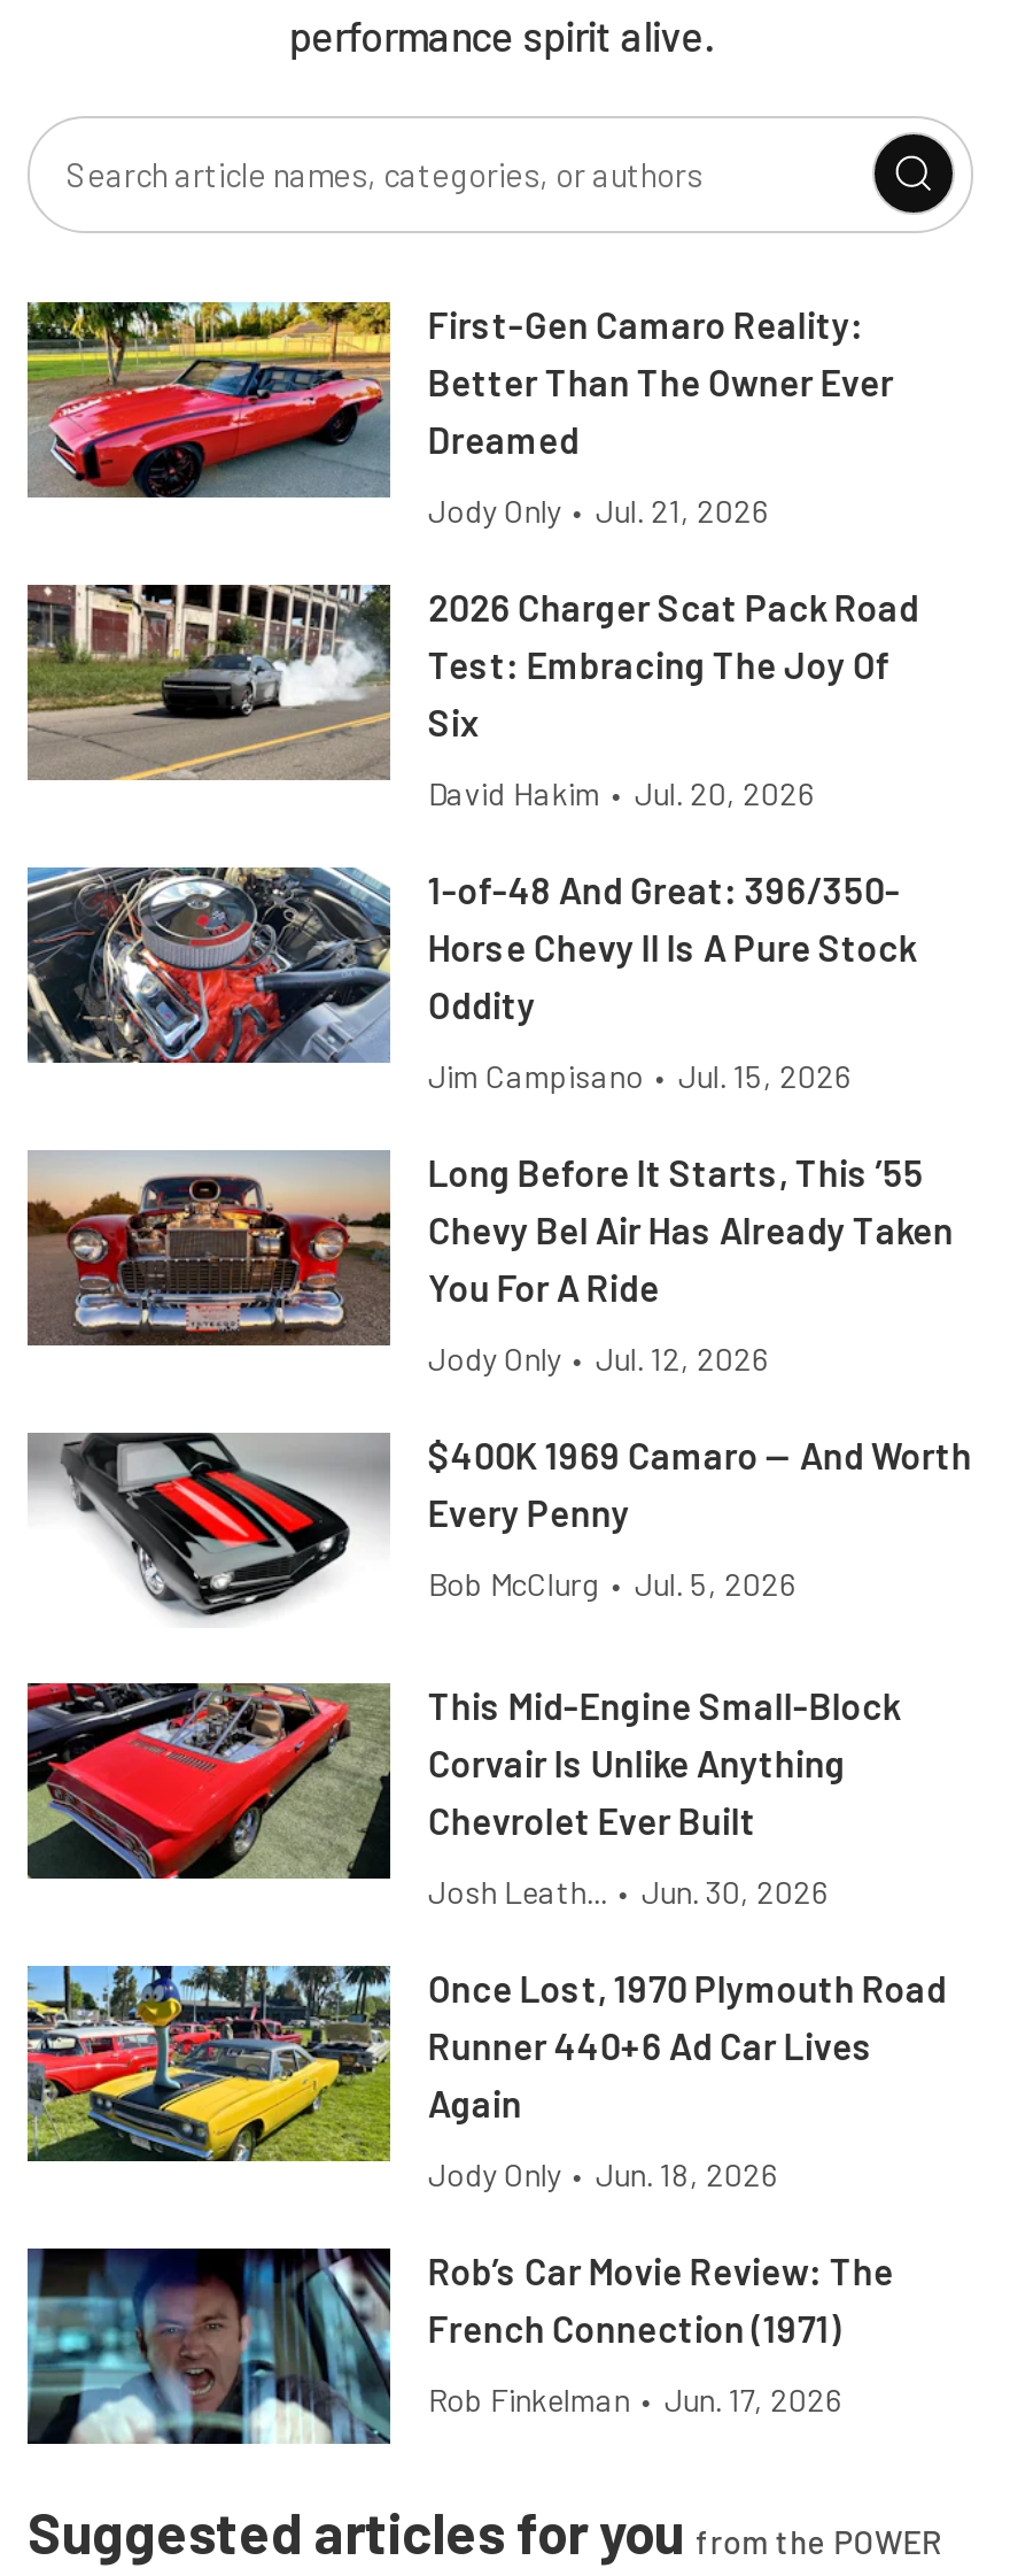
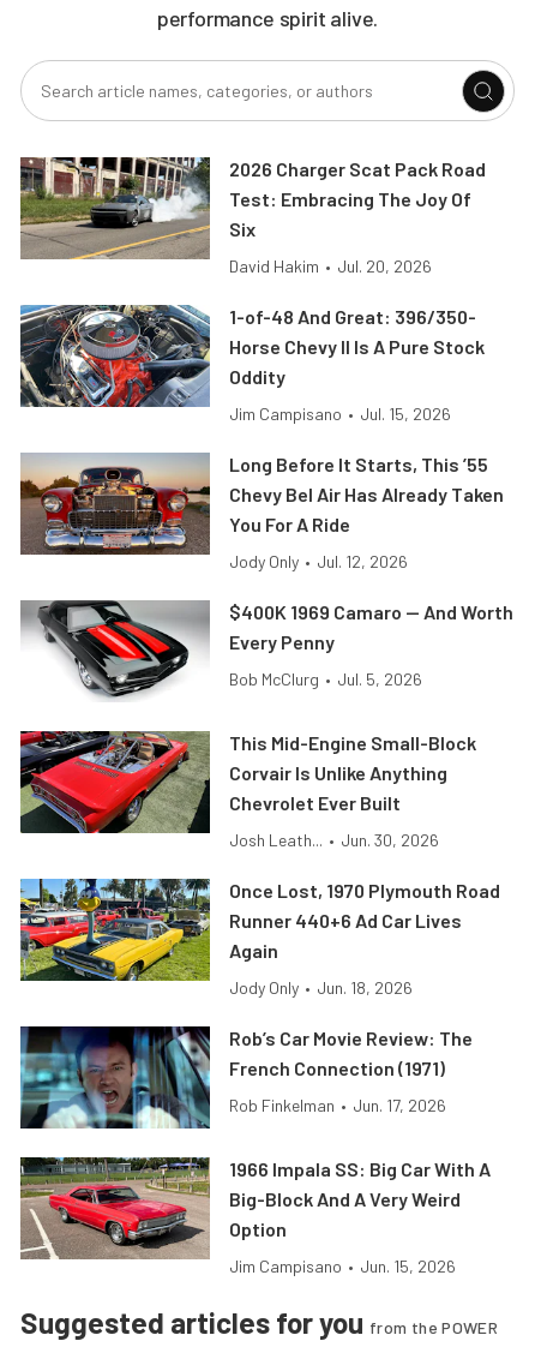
[25,299,894,530] [image] | First-Gen Camaro Reality: | Better Than The Owner Ever | Dreamed | Jody Only • Jul. 21, 2026 -> none
moved [23,579,972,2419] -> [18,155,514,1116]: [image] | 2026 Charger Scat Pack Road | Test: Embracing The Joy Of | ... | French Connection (1971) | Rob Finkelman • Jun. 17, 2026
none -> [19,1156,491,1277] [image] | 1966 Impala SS: Big Car With A | Big-Block And A Very Weird | Option | Jim Campisano • Jun. 15, 2026

